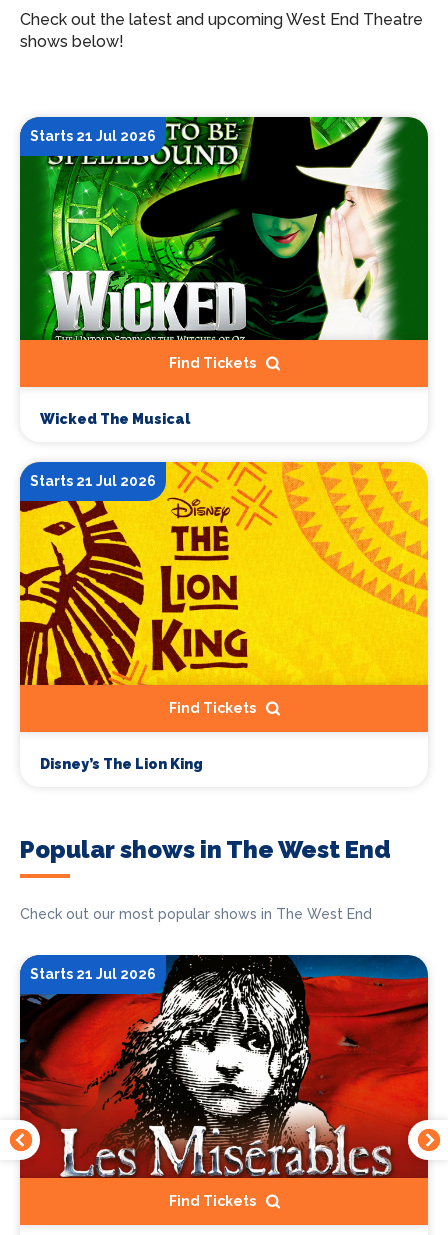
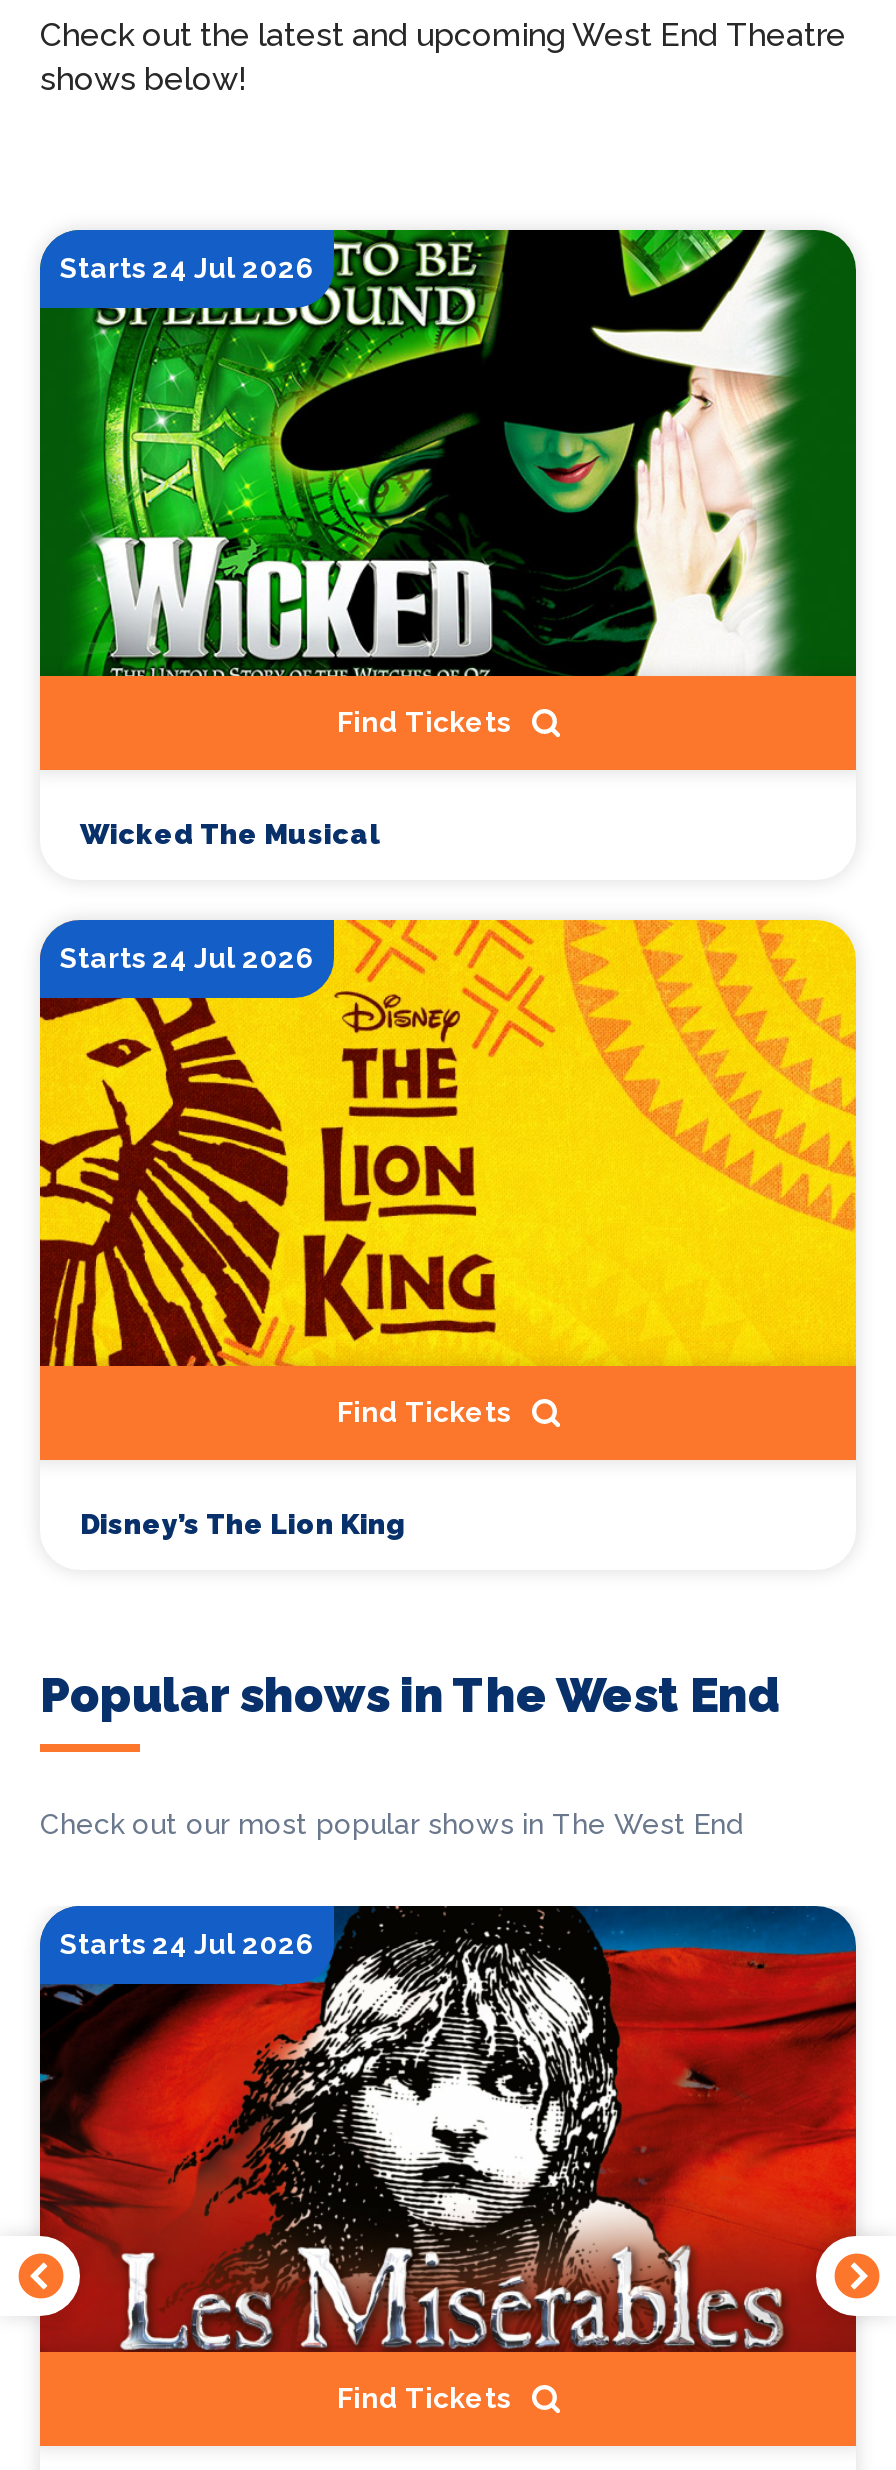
[30,128,156,144] Starts 21 Jul 2026 -> [60,252,314,284] Starts 24 Jul 2026
[30,473,156,489] Starts 21 Jul 2026 -> [60,942,314,974] Starts 24 Jul 2026
[30,966,156,982] Starts 21 Jul 2026 -> [60,1929,314,1961] Starts 24 Jul 2026

